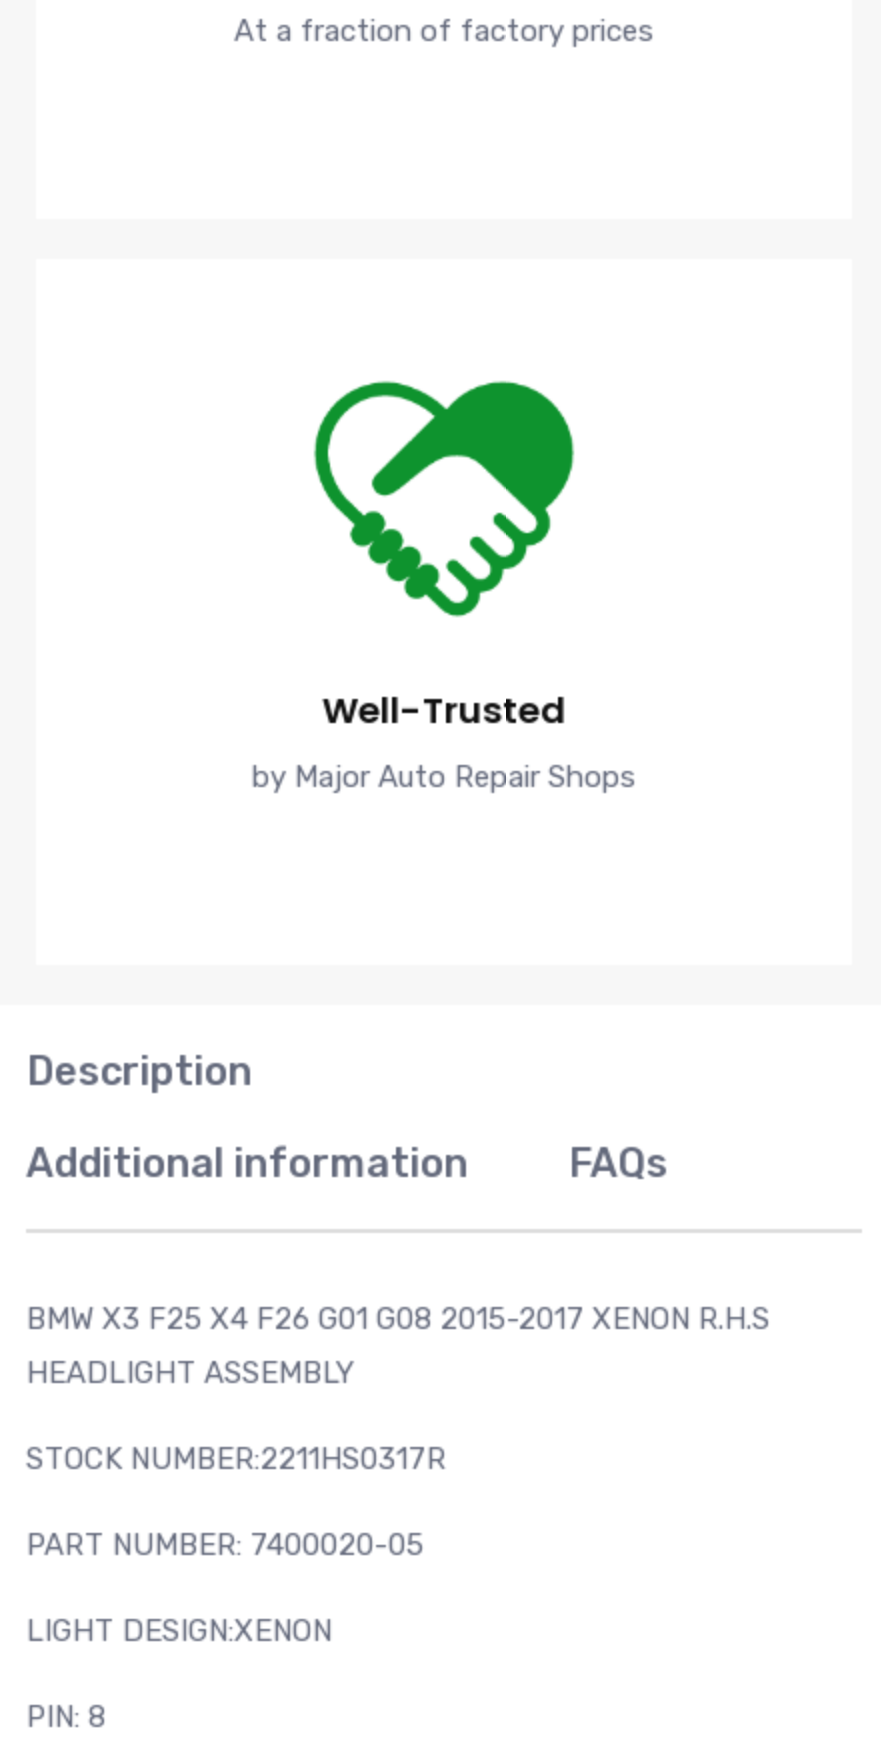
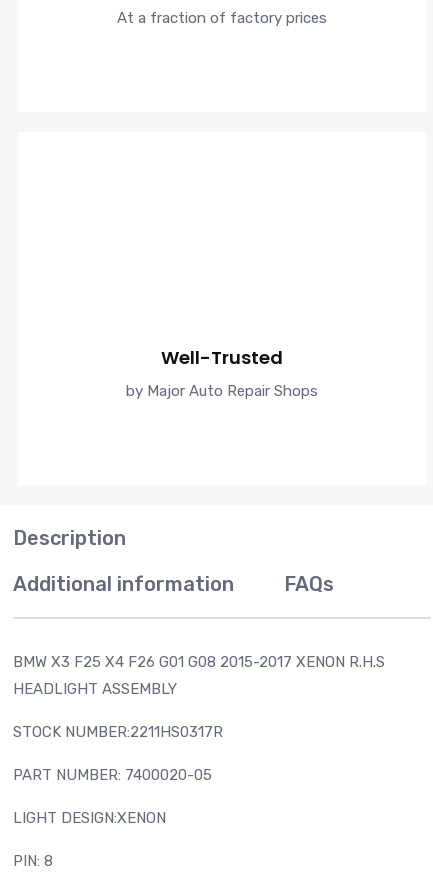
[312,379,576,619] [image] -> none

